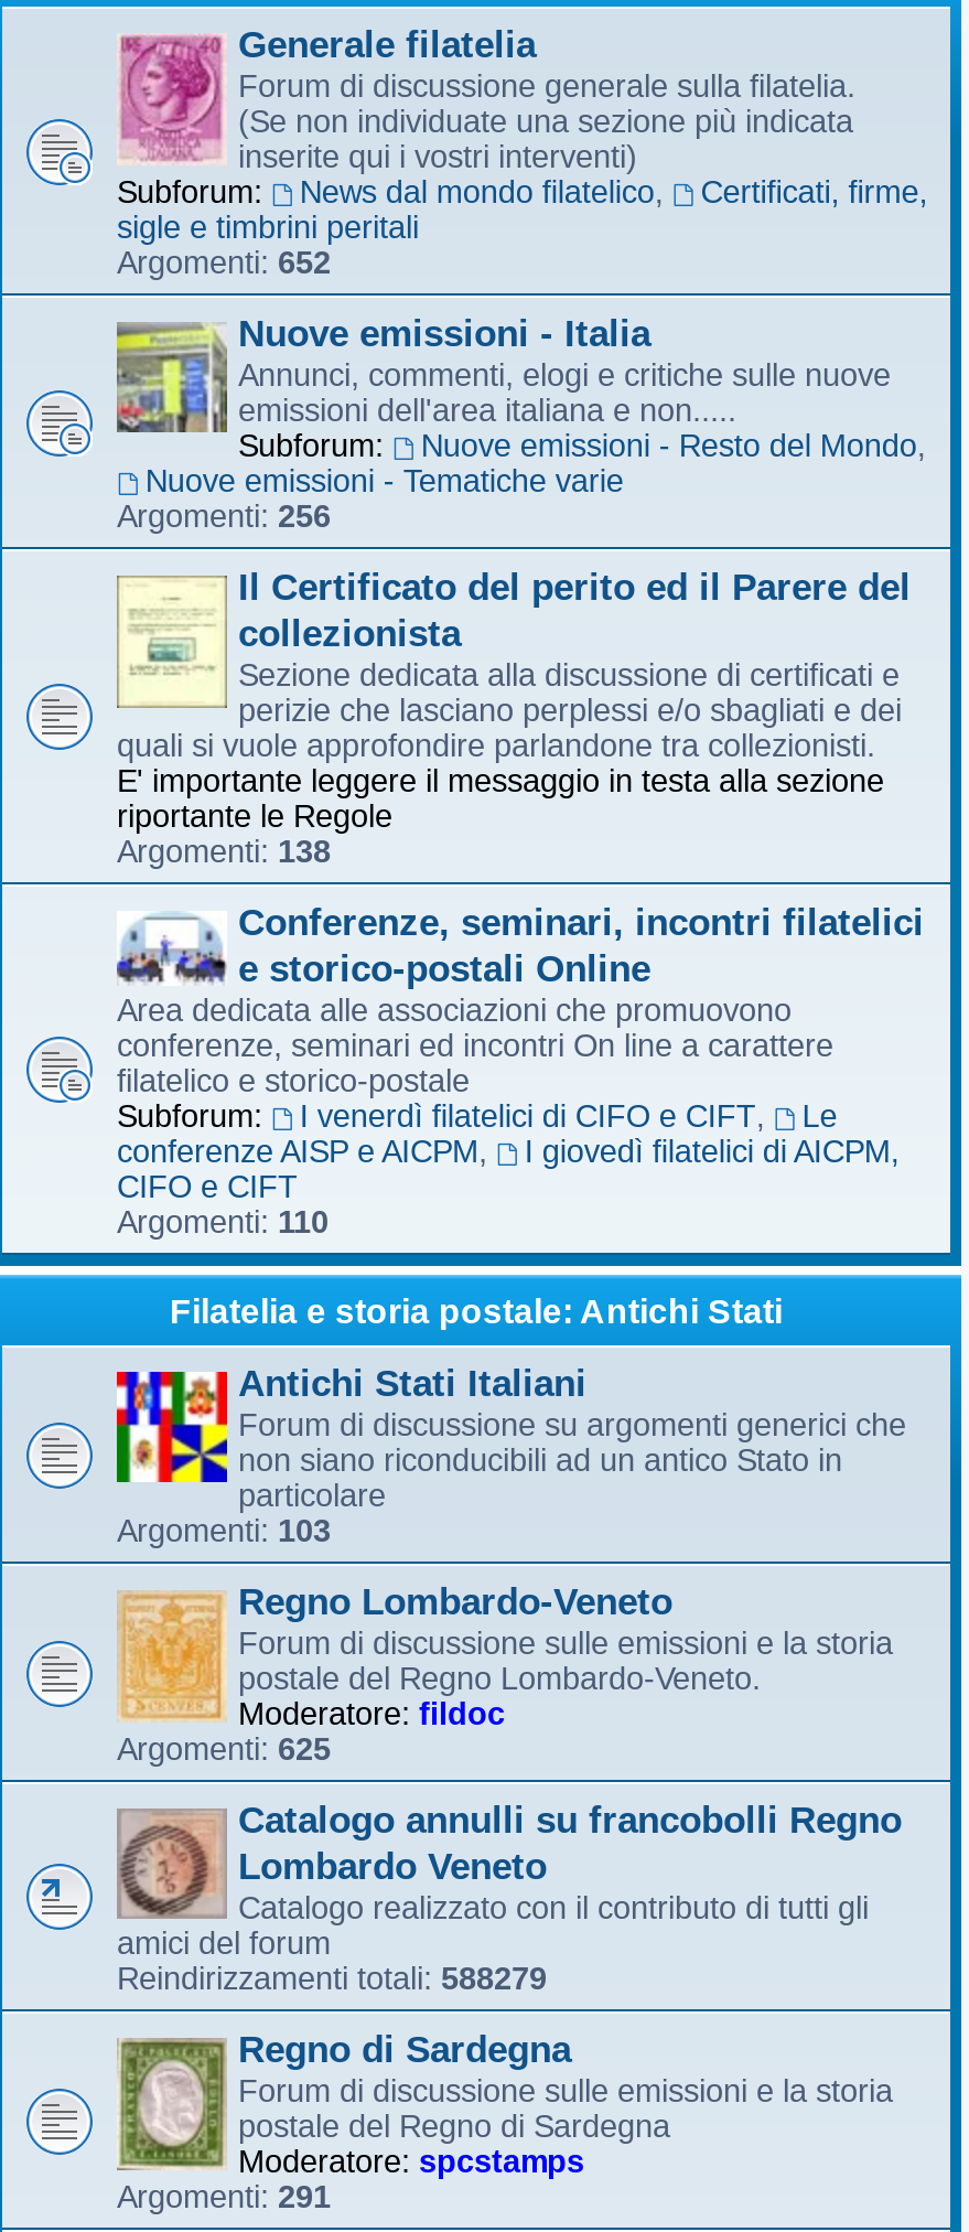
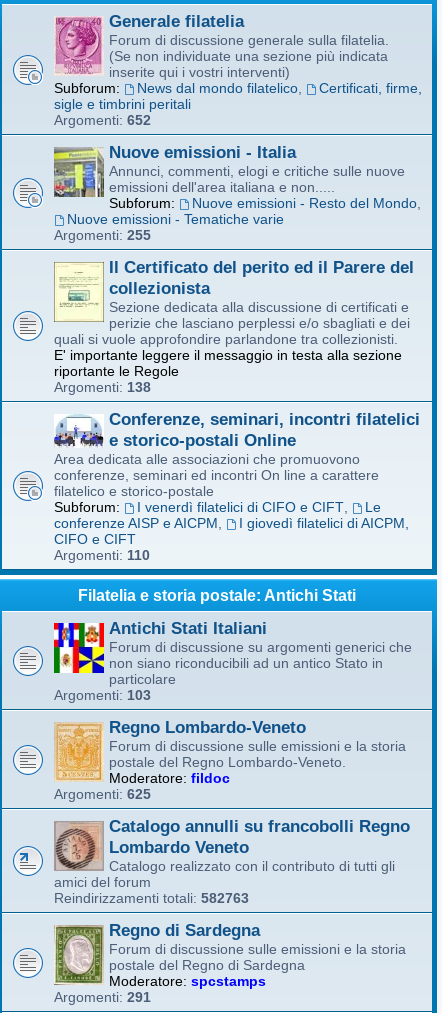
[117,498,331,534] Argomenti: 256 -> [54,227,151,243] Argomenti: 255
[117,1961,547,1996] Reindirizzamenti totali: 588279 -> [54,890,249,906] Reindirizzamenti totali: 582763

